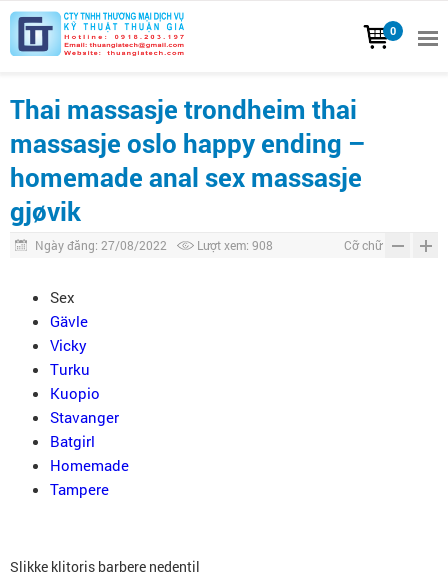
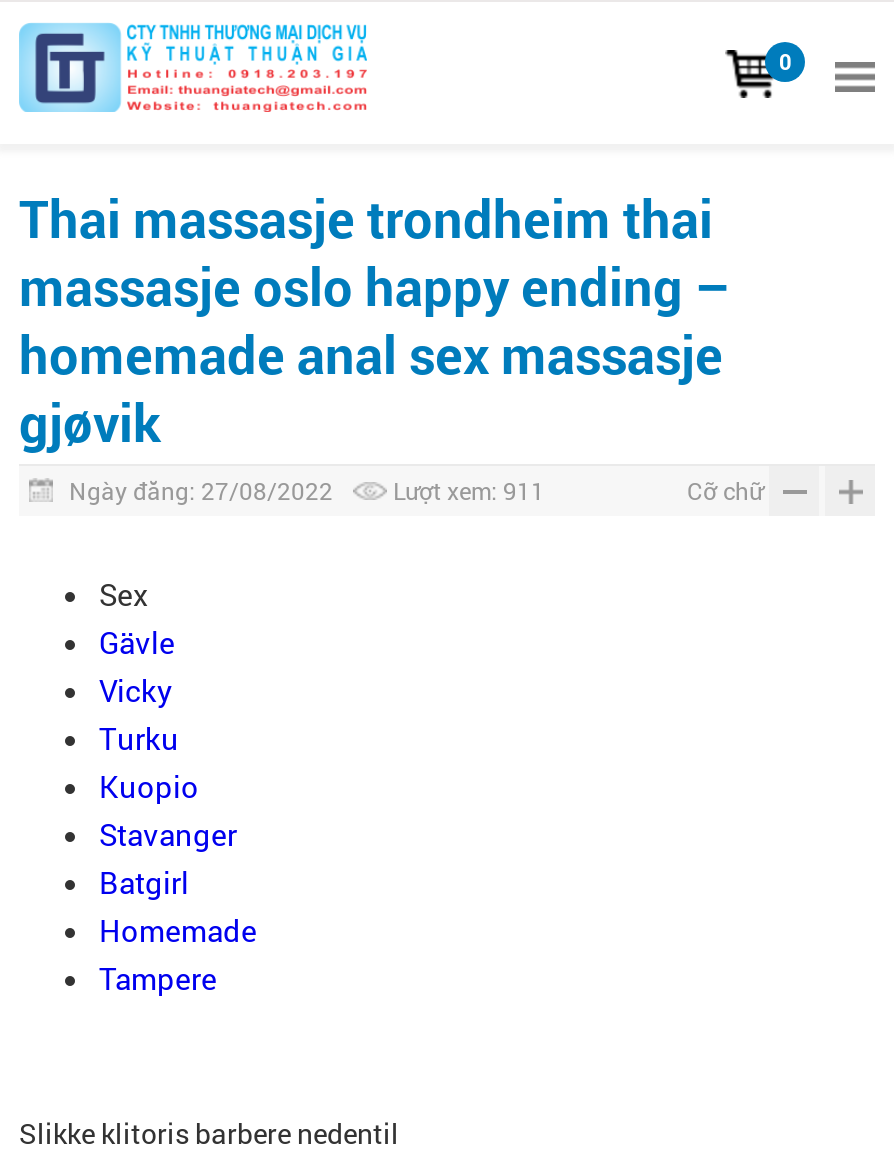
[35,237,273,253] Ngày đăng: 27/08/2022 Lượt xem: 908 -> [69,474,545,506] Ngày đăng: 27/08/2022 Lượt xem: 911

